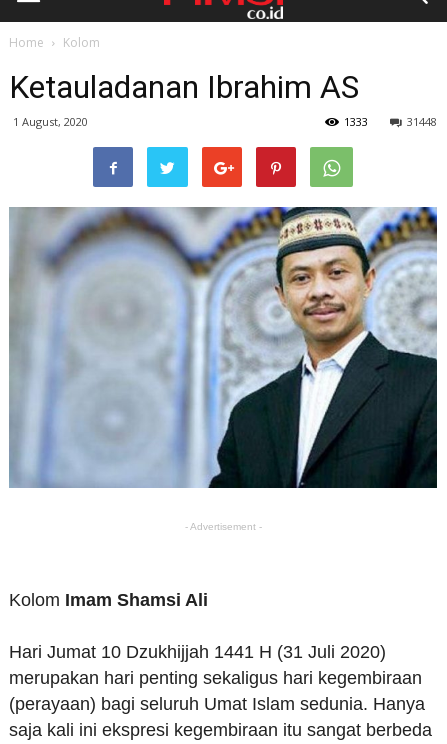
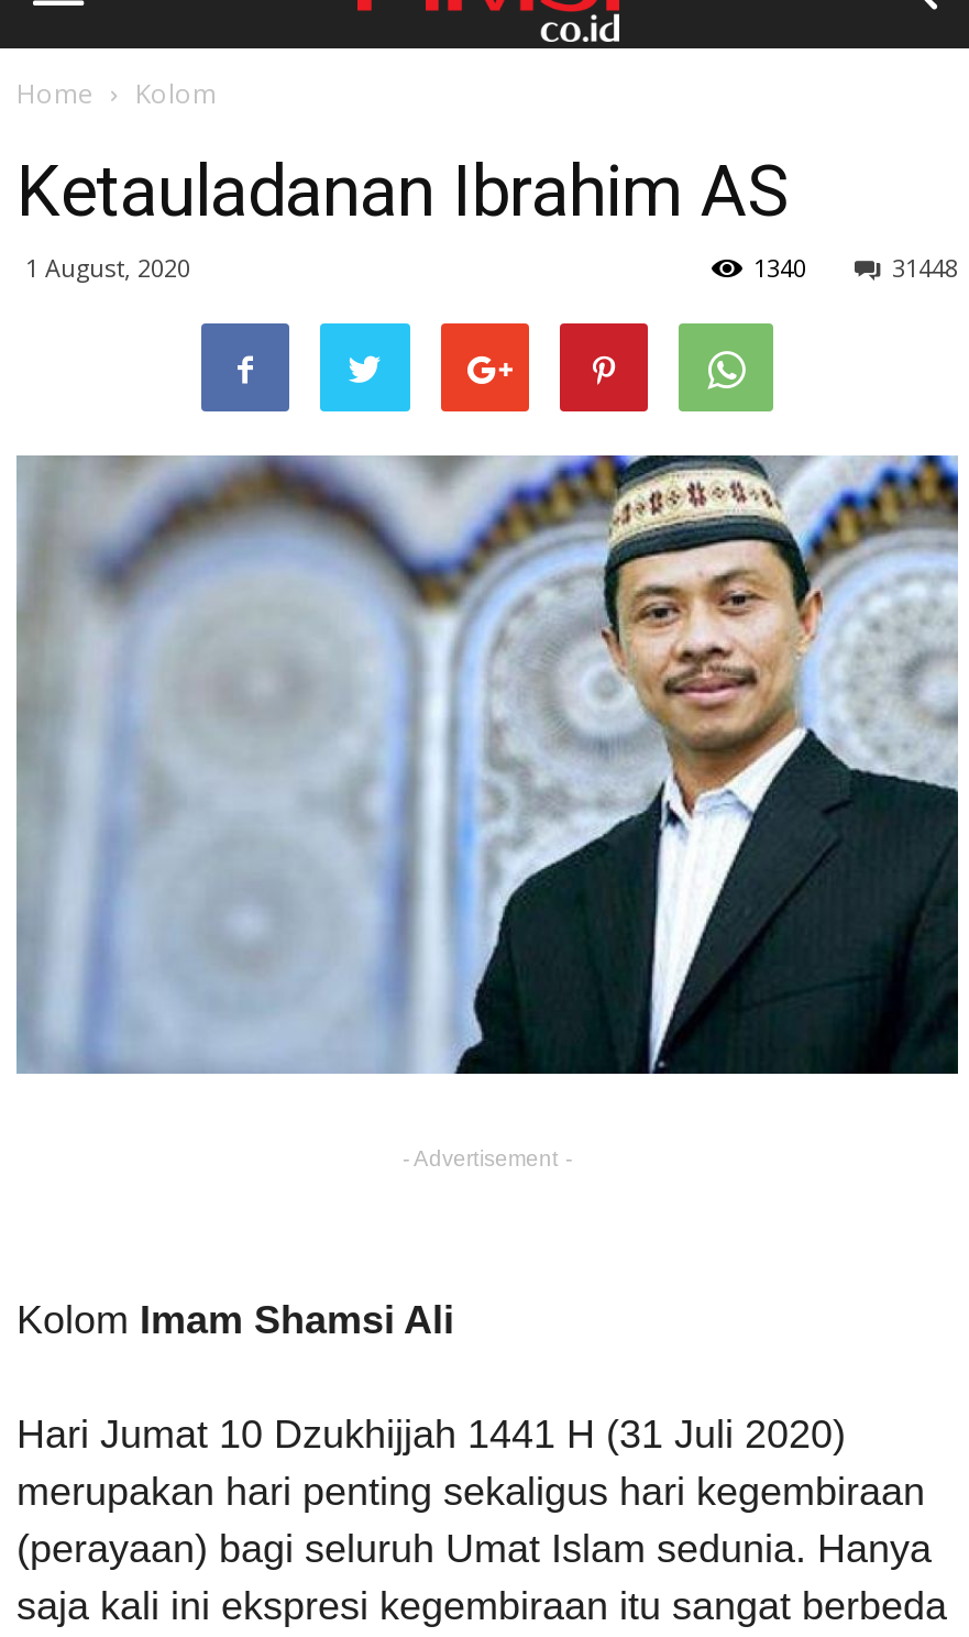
[344,114,368,129] 1333 -> [753,251,806,284] 1340

